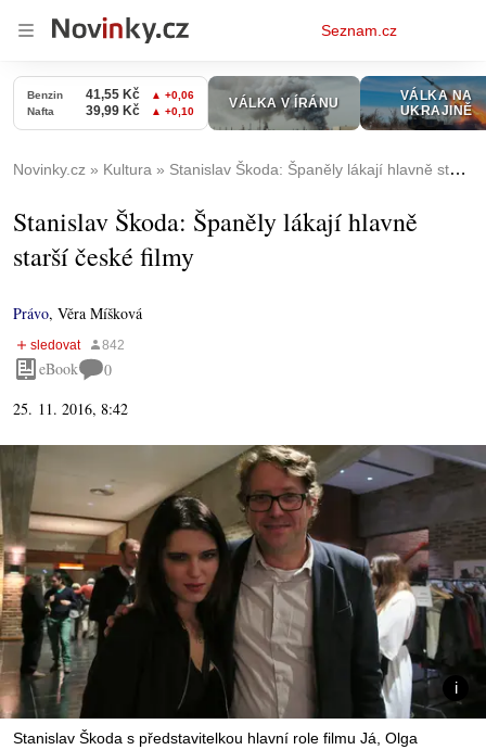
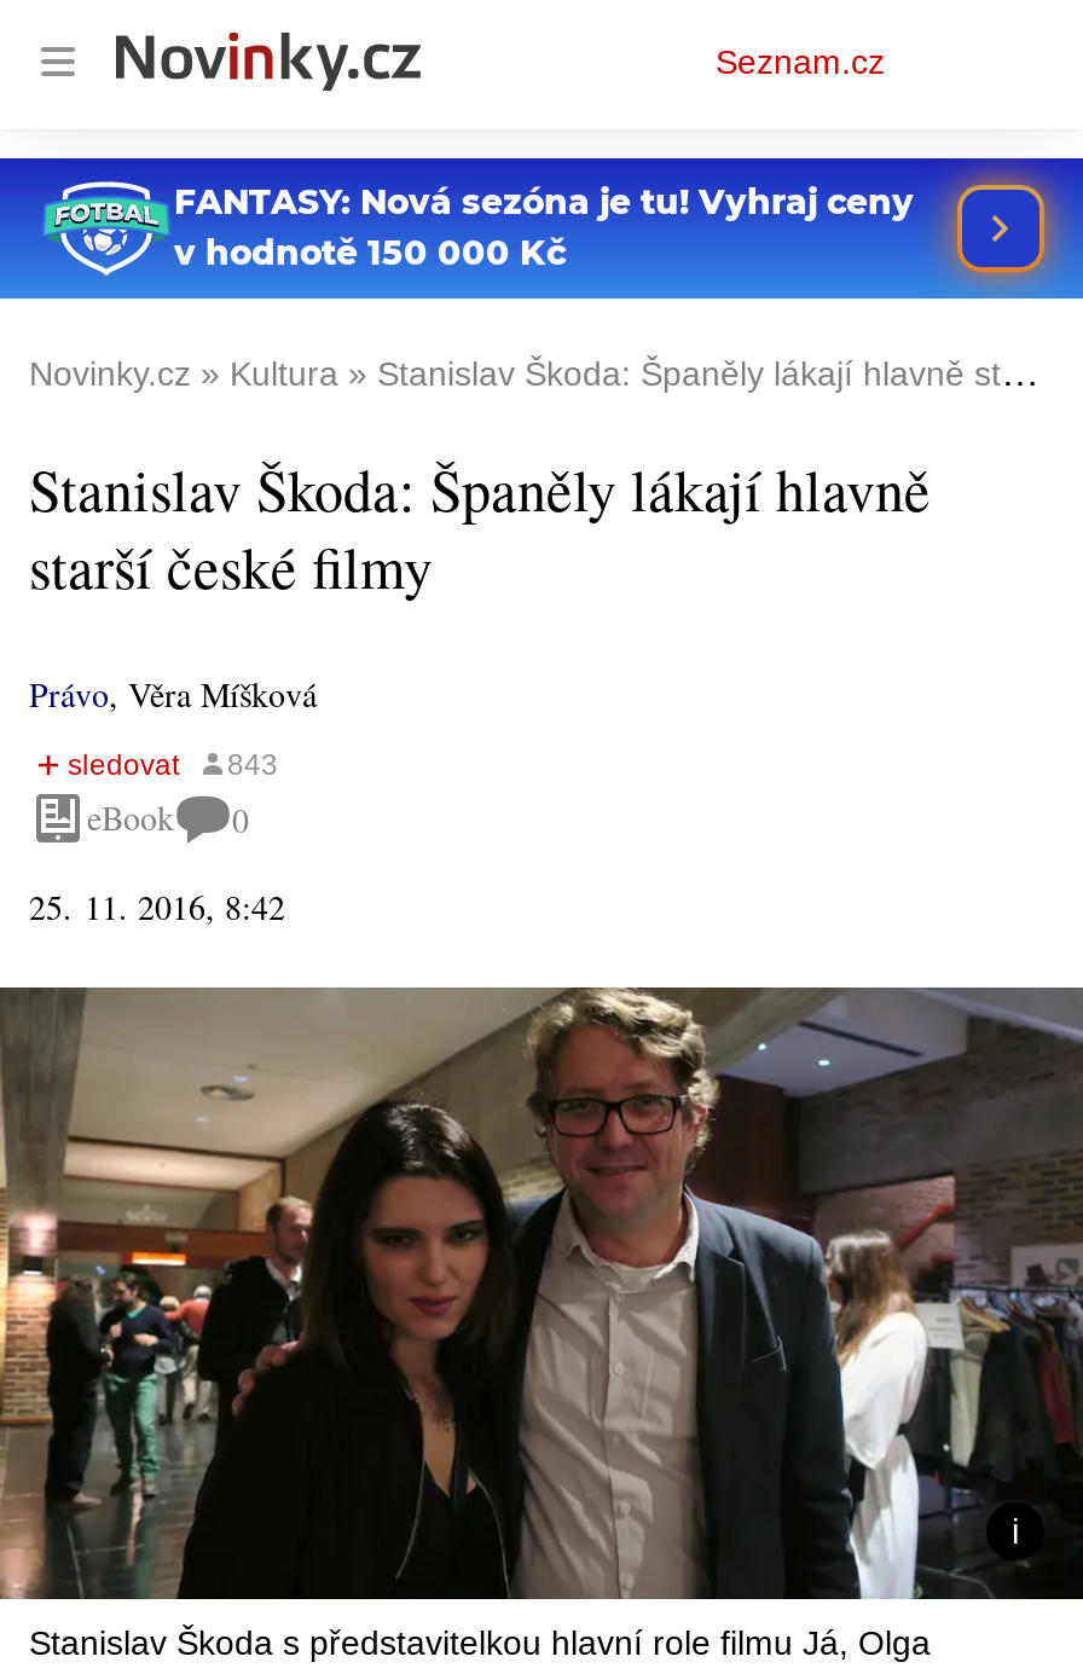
[3,74,483,136] [image] -> [7,156,1076,301] [image]

